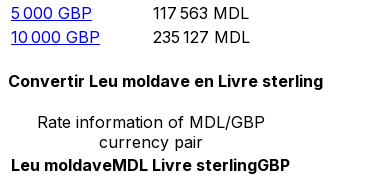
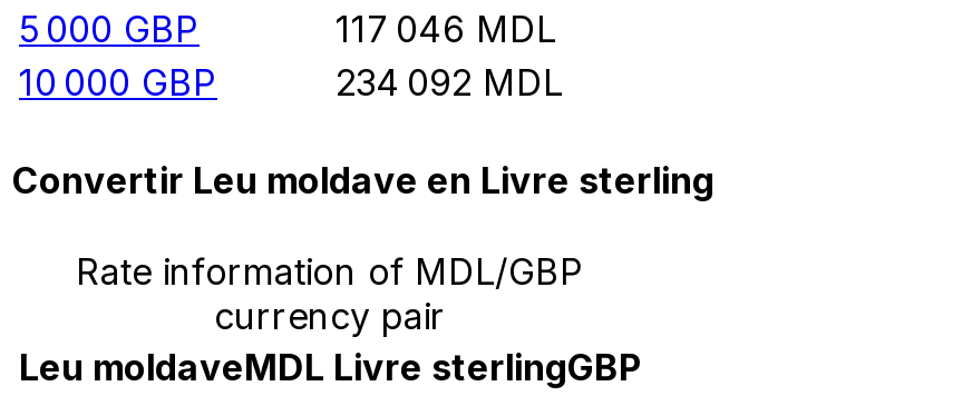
[153,3,249,23] 117 563 MDL -> [336,6,556,51] 117 046 MDL
[153,27,250,47] 235 127 MDL -> [336,60,563,104] 234 092 MDL

